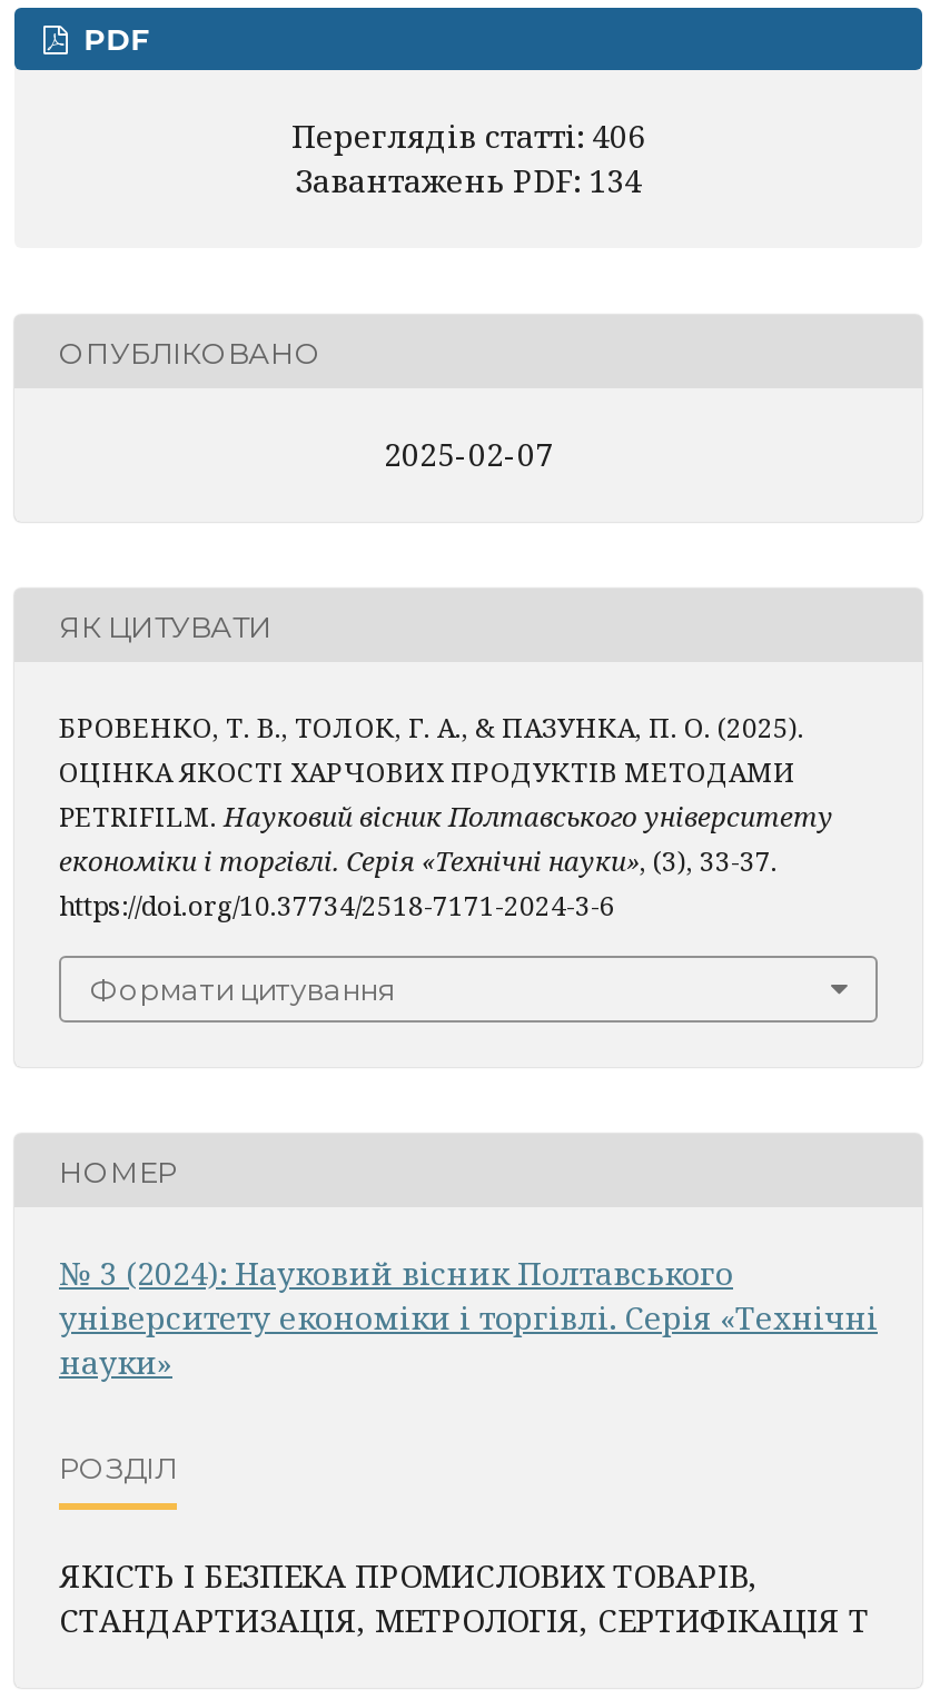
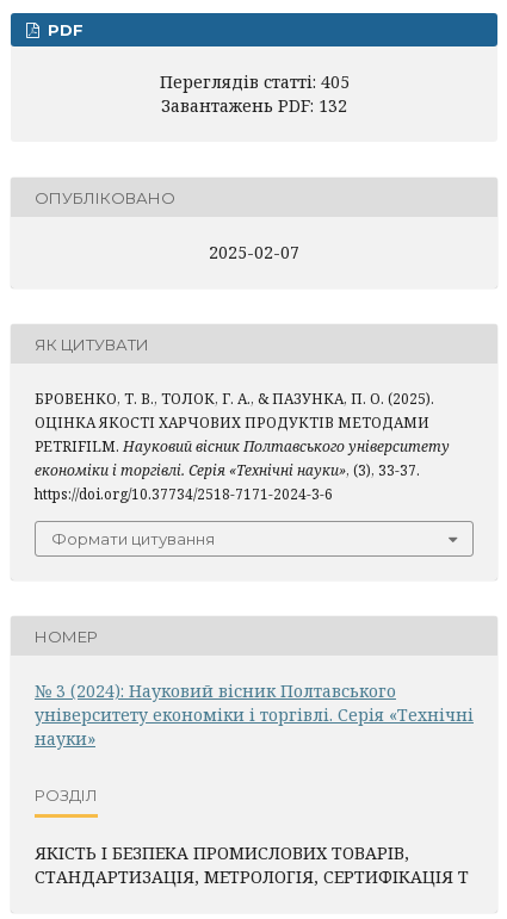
[291,115,645,157] Переглядів статті: 406 -> [159,70,349,93] Переглядів статті: 405
[295,159,642,201] Завантажень PDF: 134 -> [161,94,347,117] Завантажень PDF: 132

